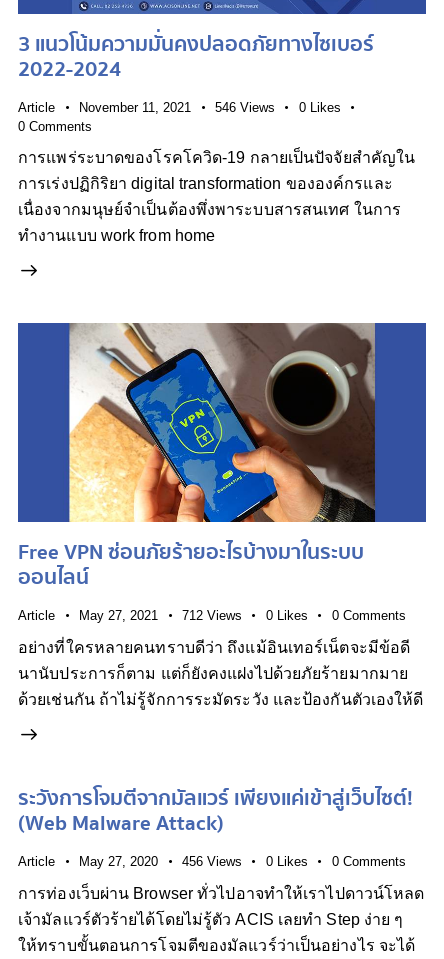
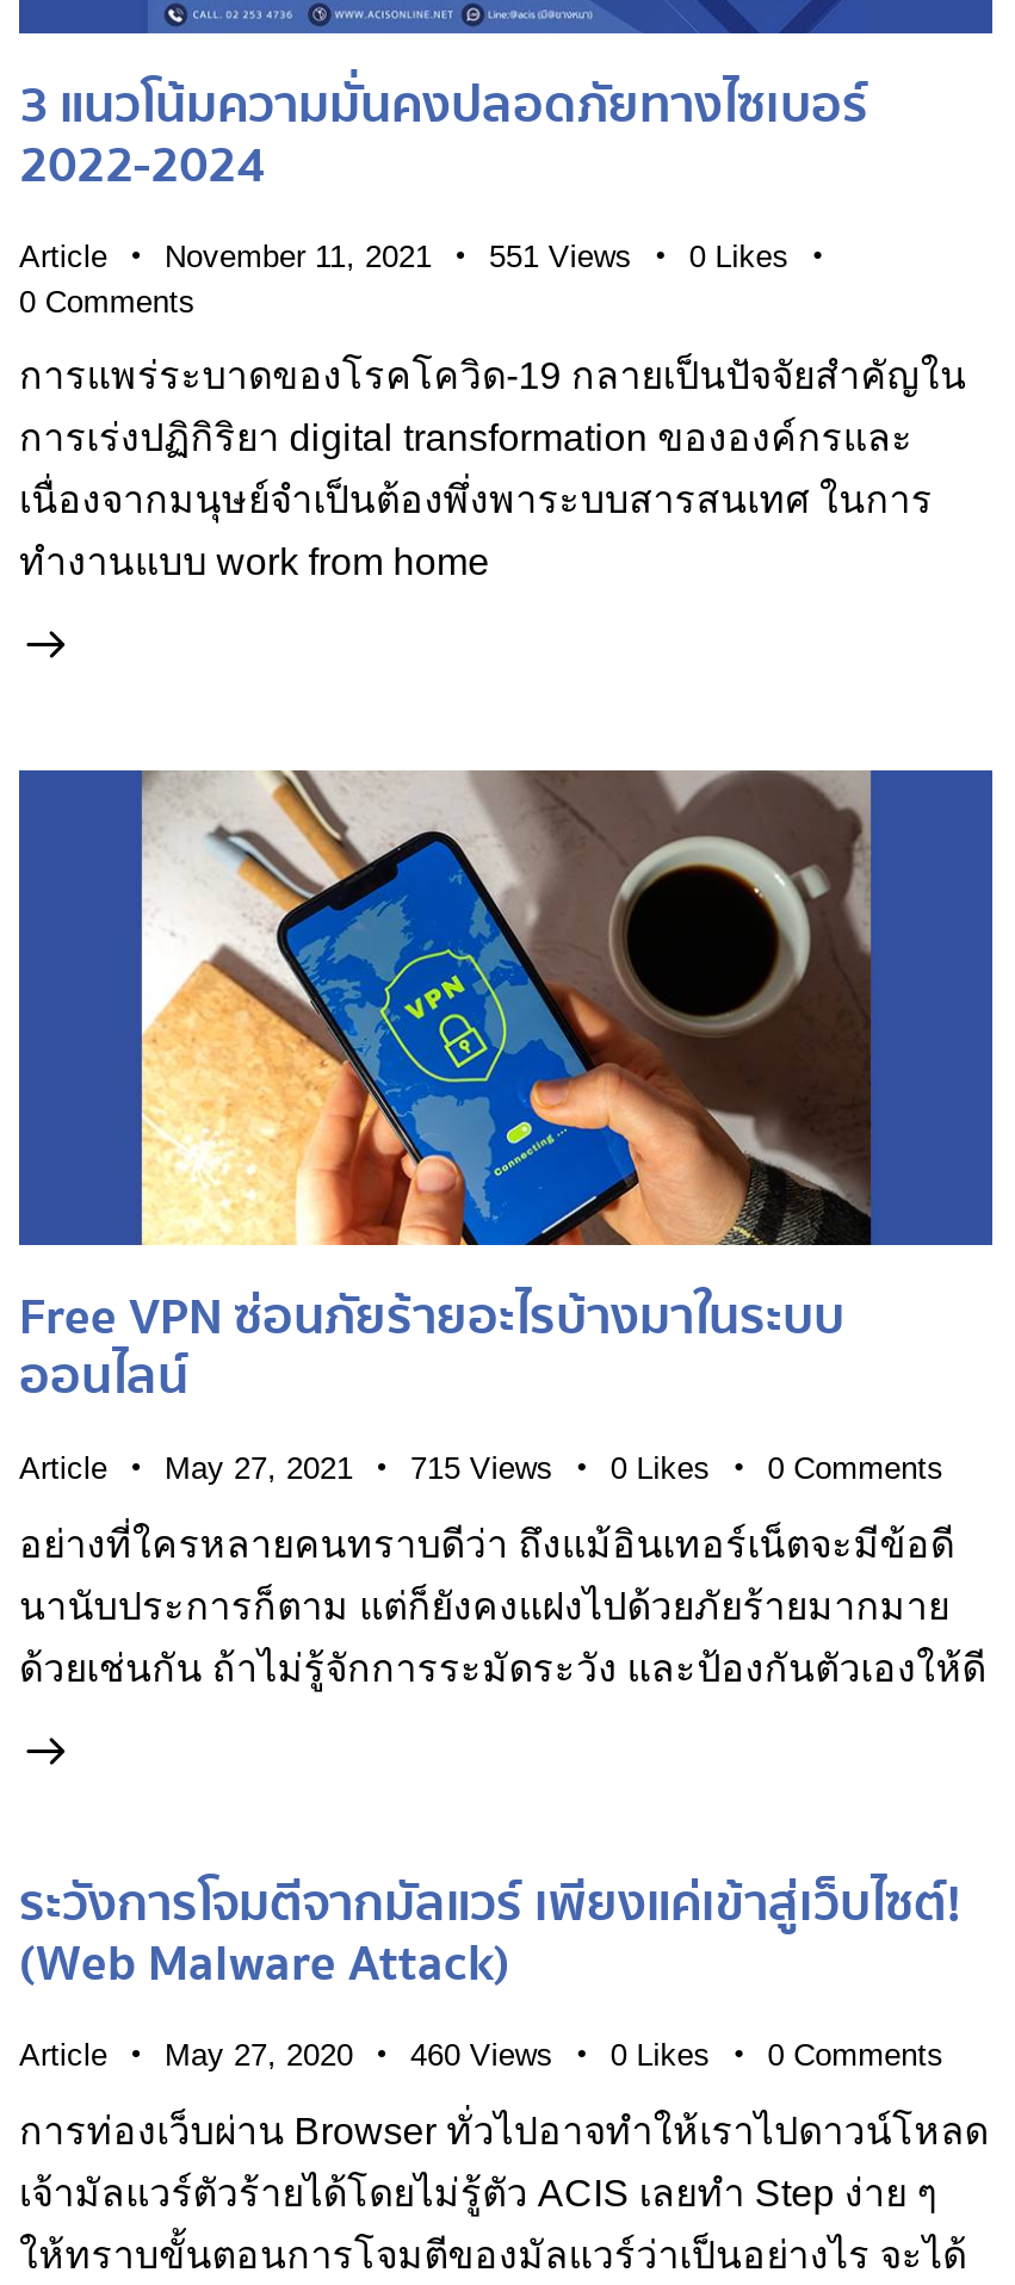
[18,100,341,115] Article November 11, 2021 546 Views 0 Likes -> [19,238,789,273] Article November 11, 2021 551 Views 0 Likes
[18,608,406,623] Article May 27, 2021 712 Views 0 Likes 0 Comments -> [19,1450,944,1486] Article May 27, 2021 715 Views 0 Likes 0 Comments
[18,854,406,869] Article May 27, 2020 456 Views 0 Likes 0 Comments -> [19,2037,944,2073] Article May 27, 2020 460 Views 0 Likes 0 Comments

